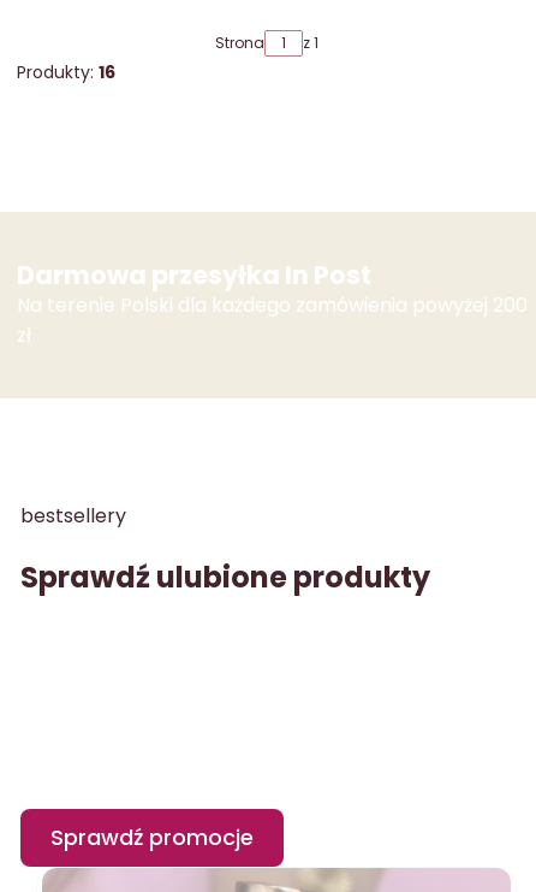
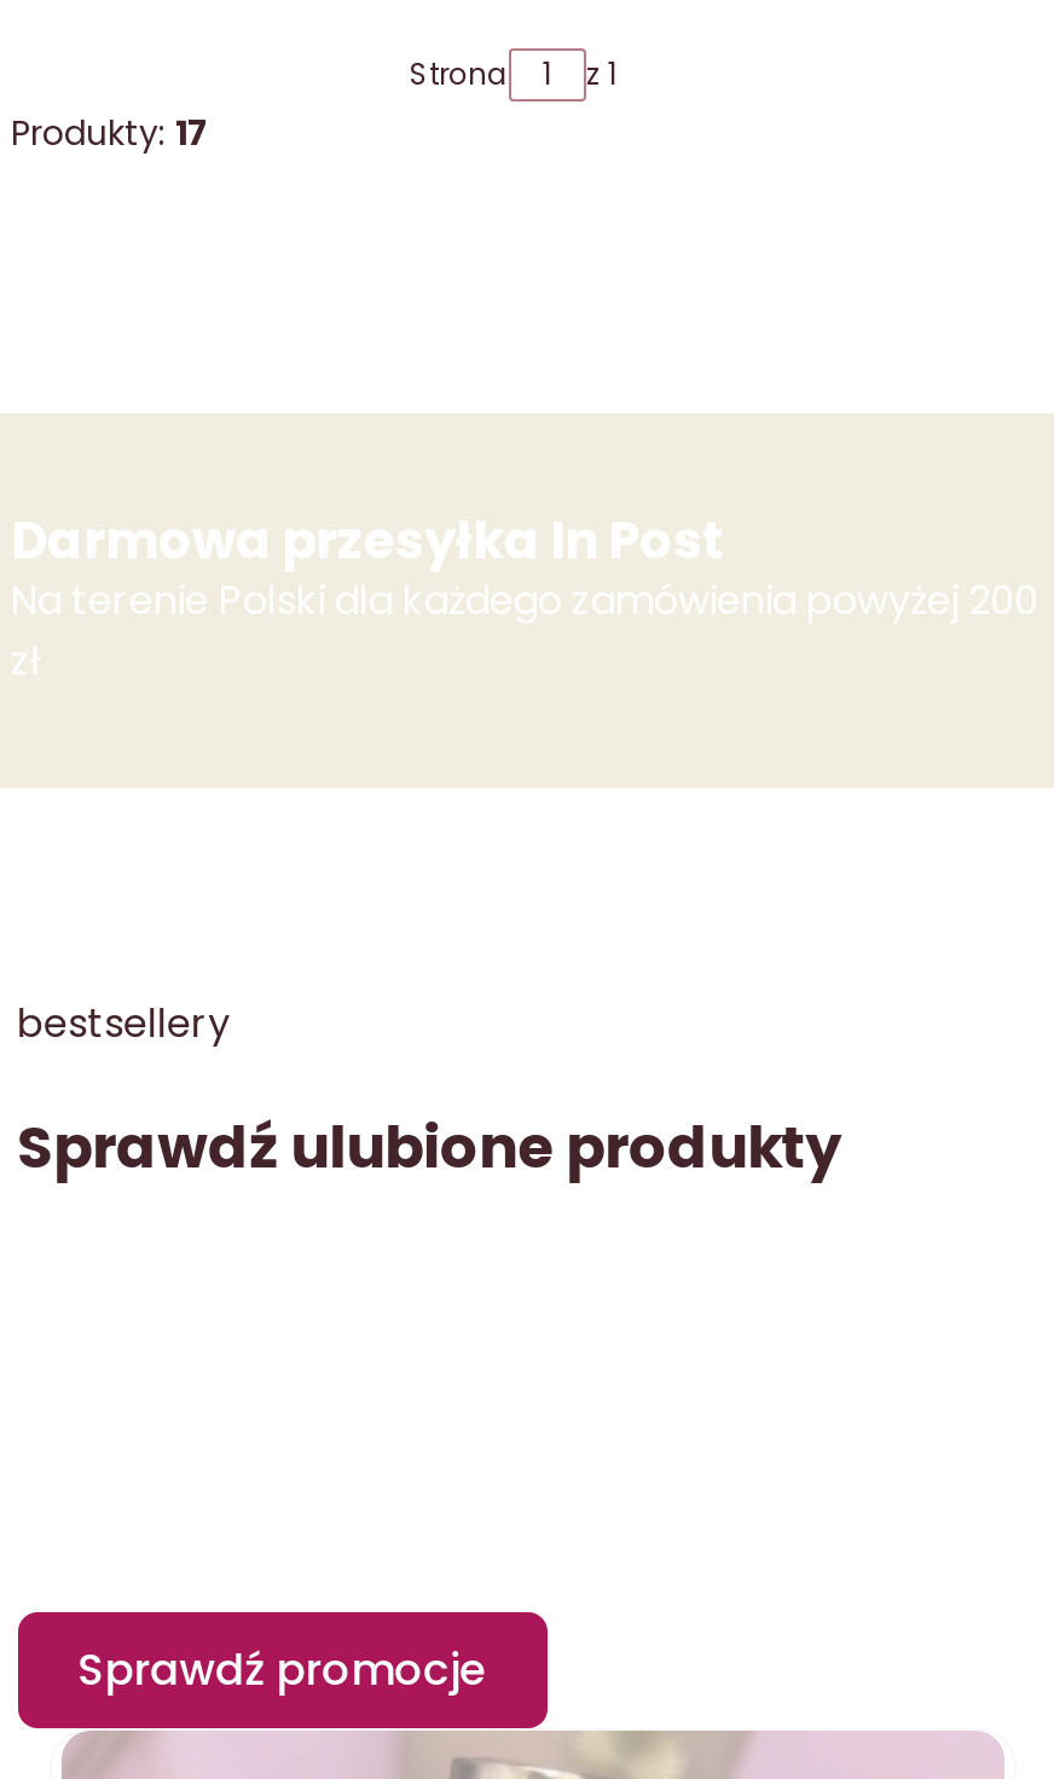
[17,60,115,84] Produkty: 16 -> [11,108,209,156] Produkty: 17

